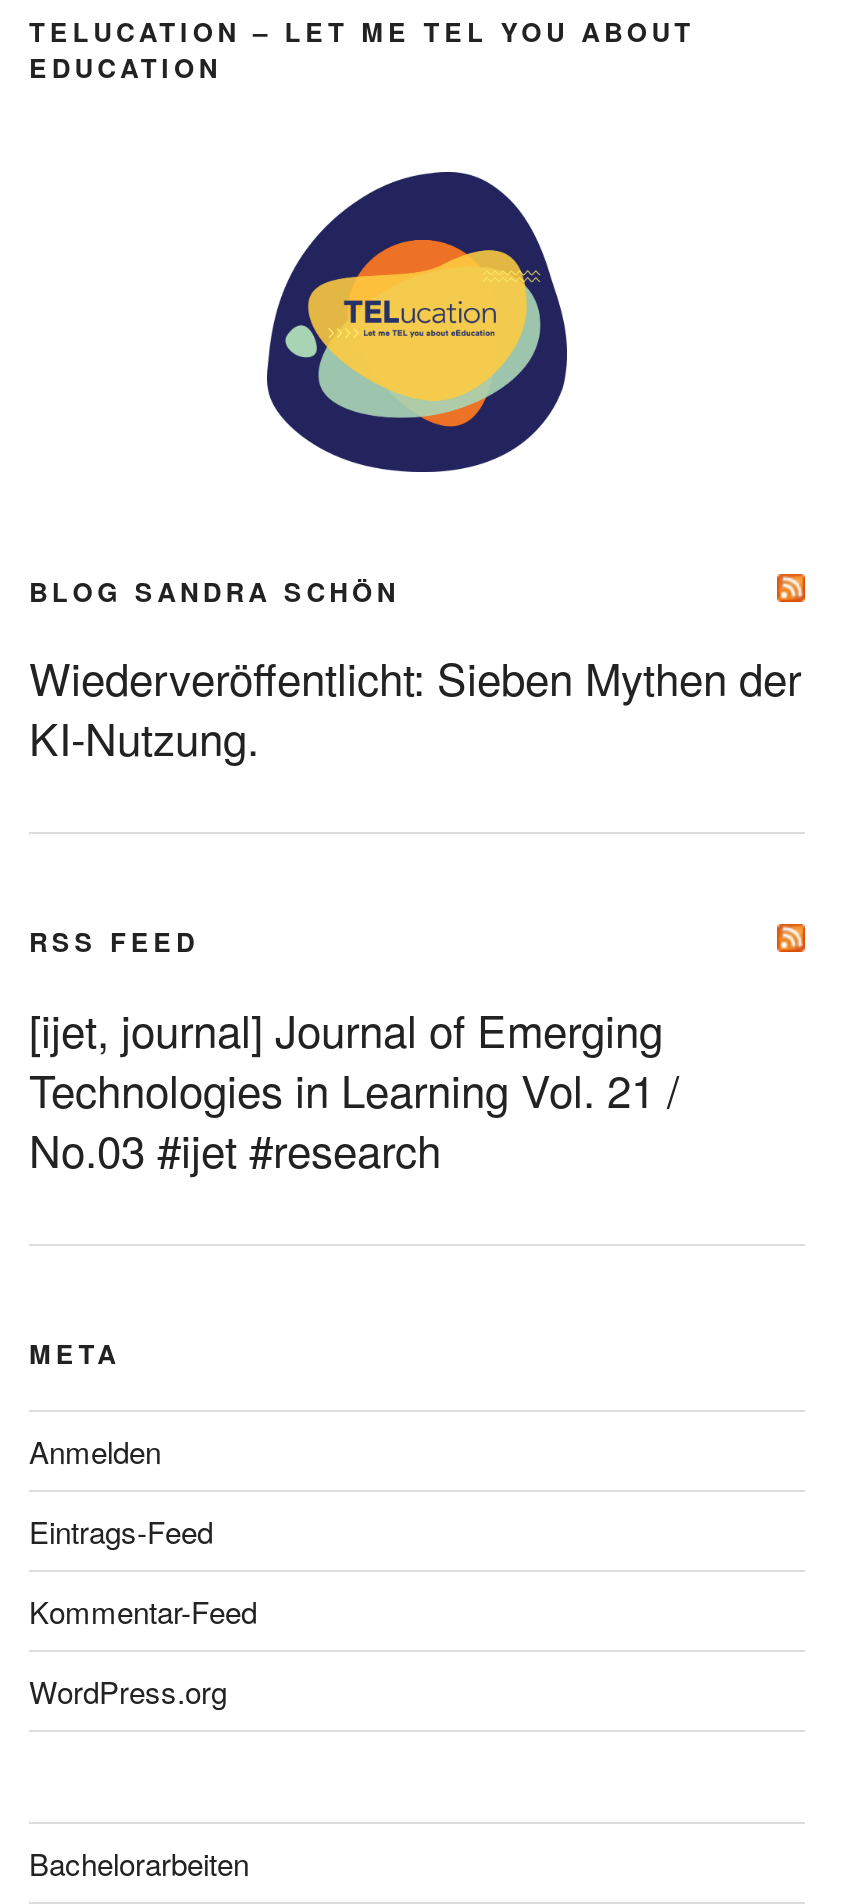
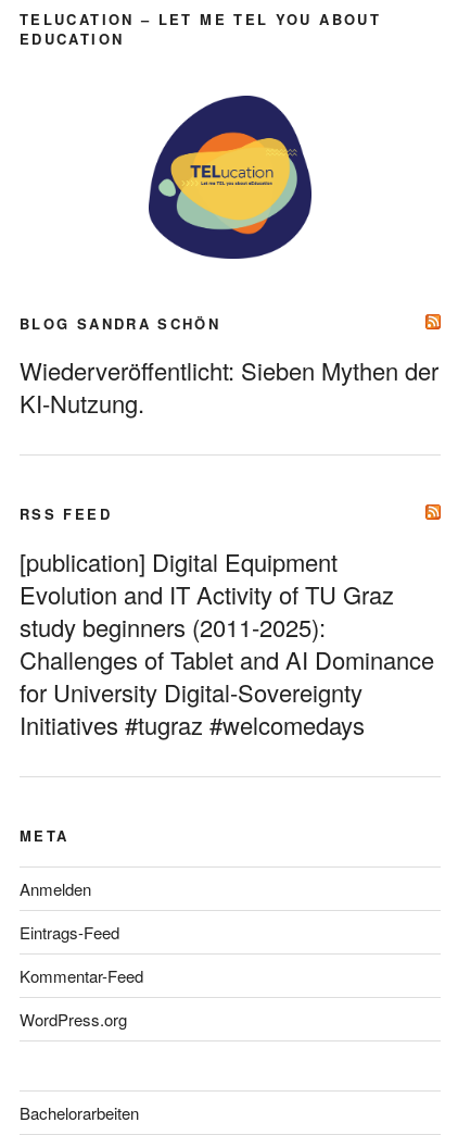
[29,997,679,1179] [ijet, journal] Journal of Emerging | Technologies in Learning Vol. 21 / | No.03 #ijet #research -> [20,544,434,741] [publication] Digital Equipment | Evolution and IT Activity of TU Graz | study beginners (2011-2025): | Challenges of Tablet and AI Dominance | for University Digital-Sovereignty | Initiatives #tugraz #welcomedays

